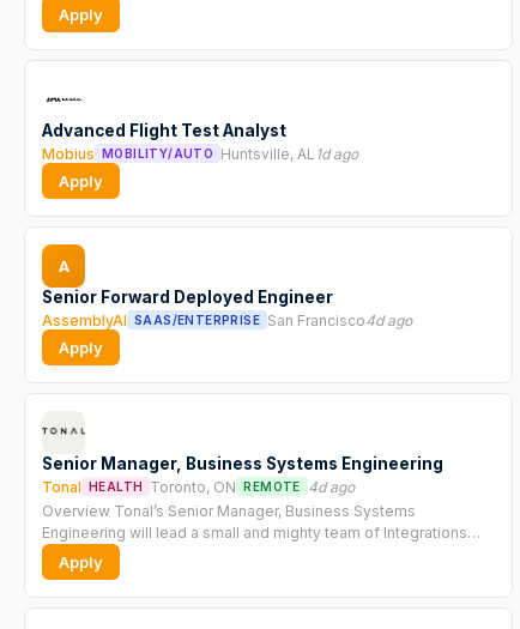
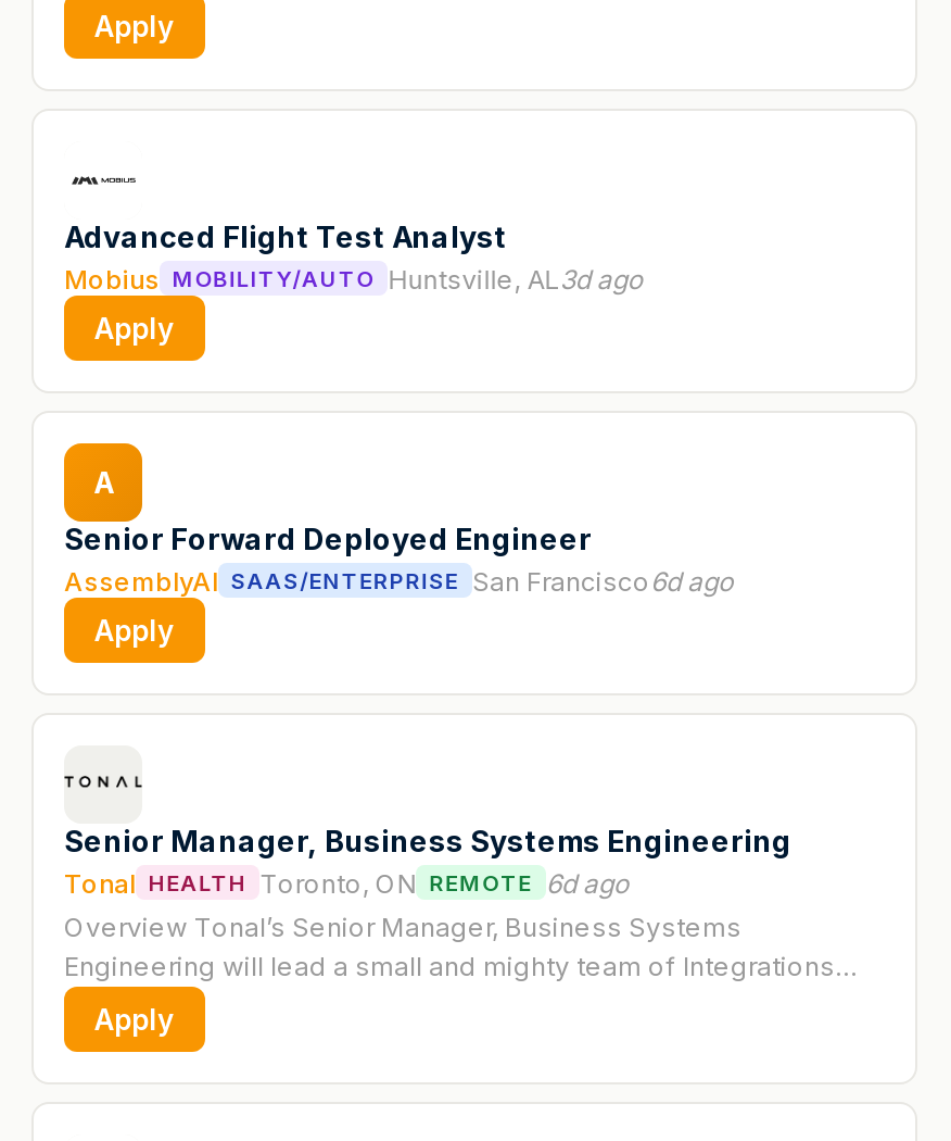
[42,144,358,162] Mobius MOBILITY/AUTO Huntsville, AL1d ago -> [64,262,642,294] Mobius MOBILITY/AUTO Huntsville, AL3d ago
[42,311,412,329] AssemblyAI SAAS/ENTERPRISE San Francisco 4d ago -> [64,564,733,597] AssemblyAI SAAS/ENTERPRISE San Francisco 6d ago
[42,477,354,495] Tonal HEALTH Toronto, ON REMOTE 4d ago -> [64,866,628,899] Tonal HEALTH Toronto, ON REMOTE 6d ago

